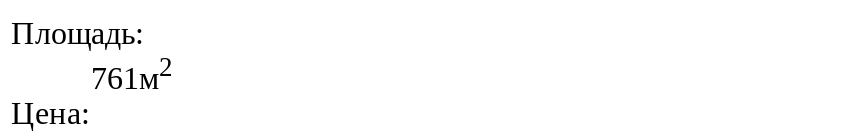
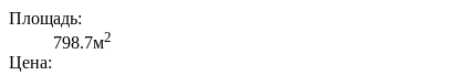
[91,52,173,95] 761м2 -> [53,29,112,52] 798.7м2

